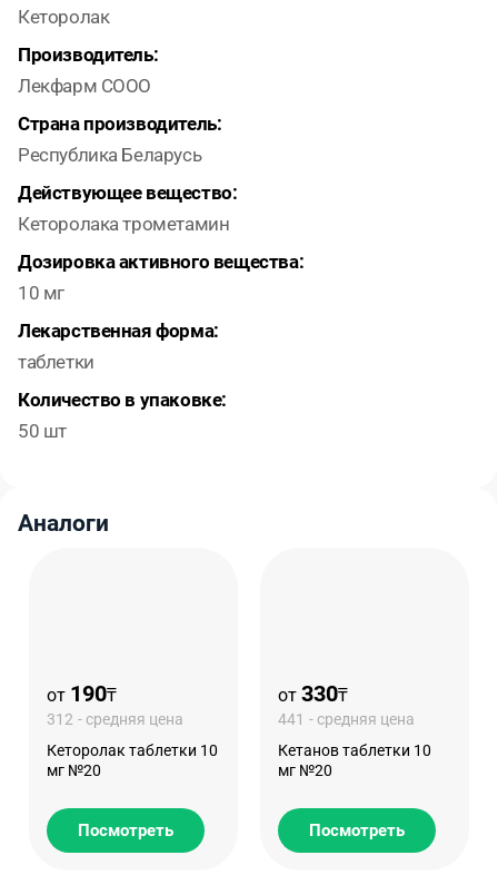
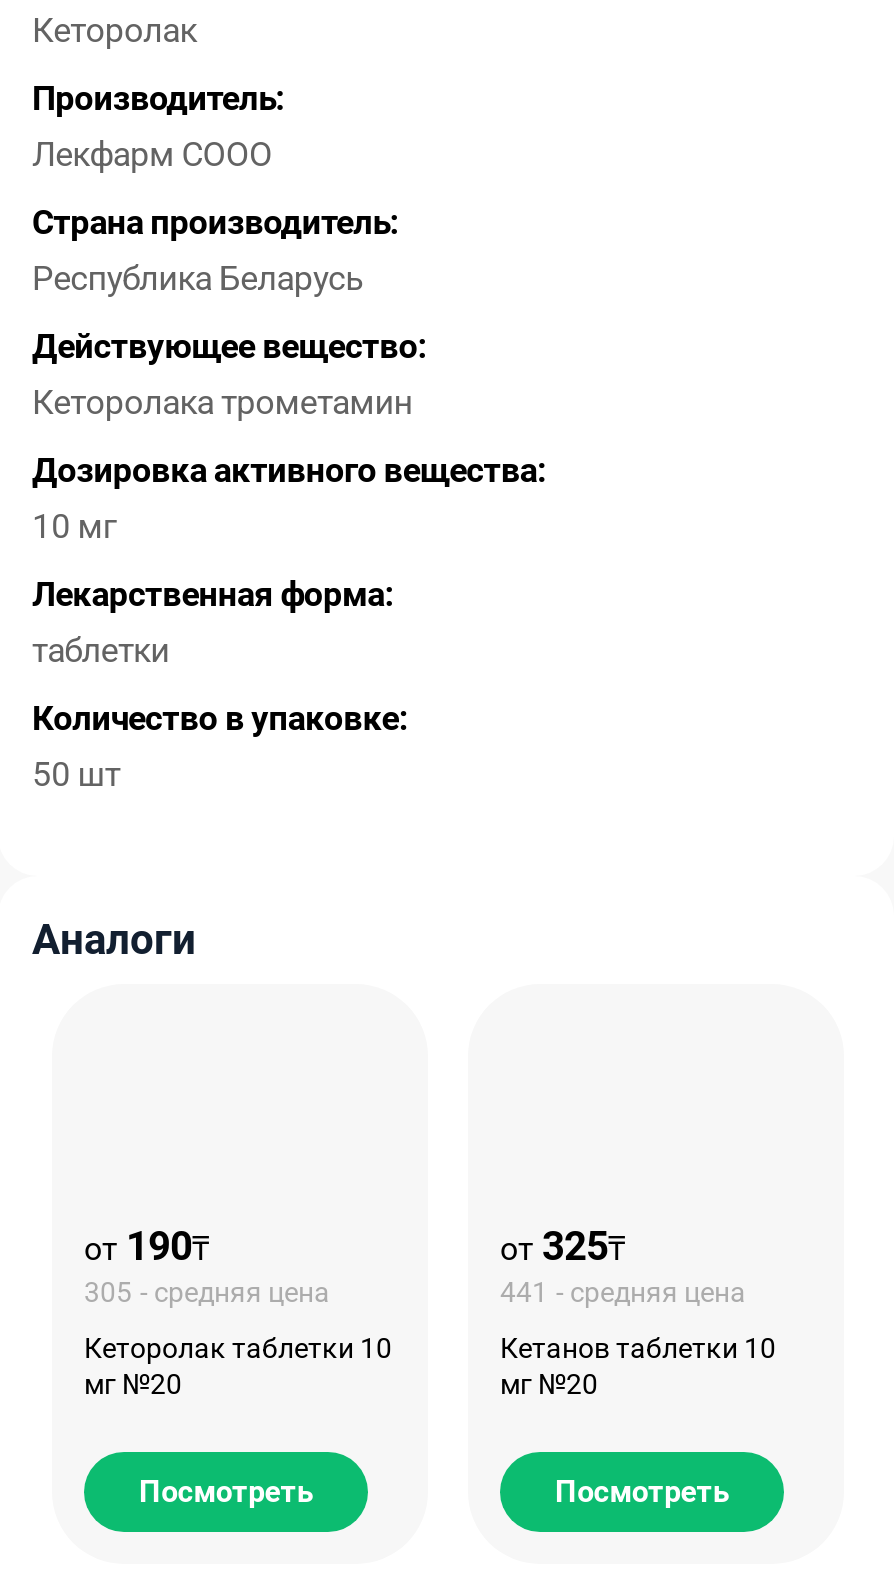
[278,680,348,707] от 330₸ -> [500,1222,626,1270] от 325₸
[47,710,183,728] 312 - средняя цена -> [84,1276,330,1308] 305 - средняя цена

